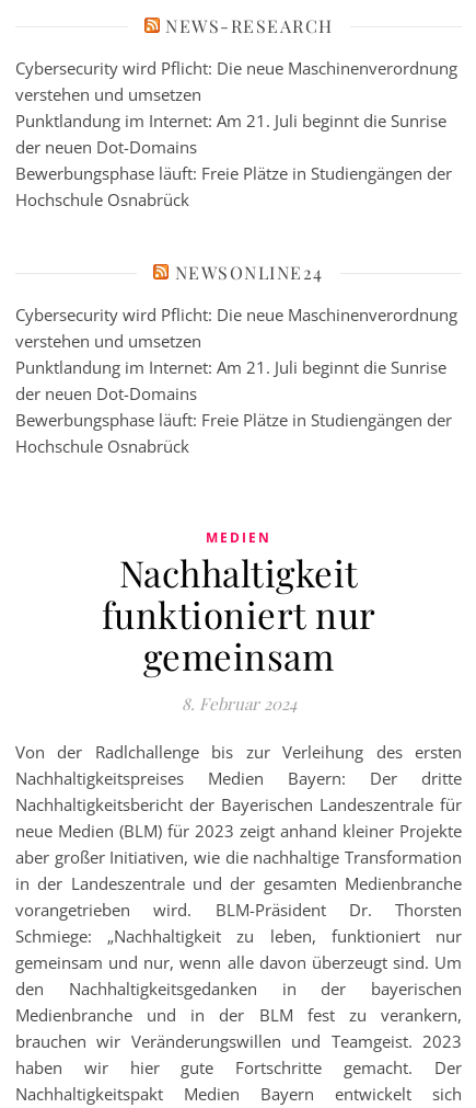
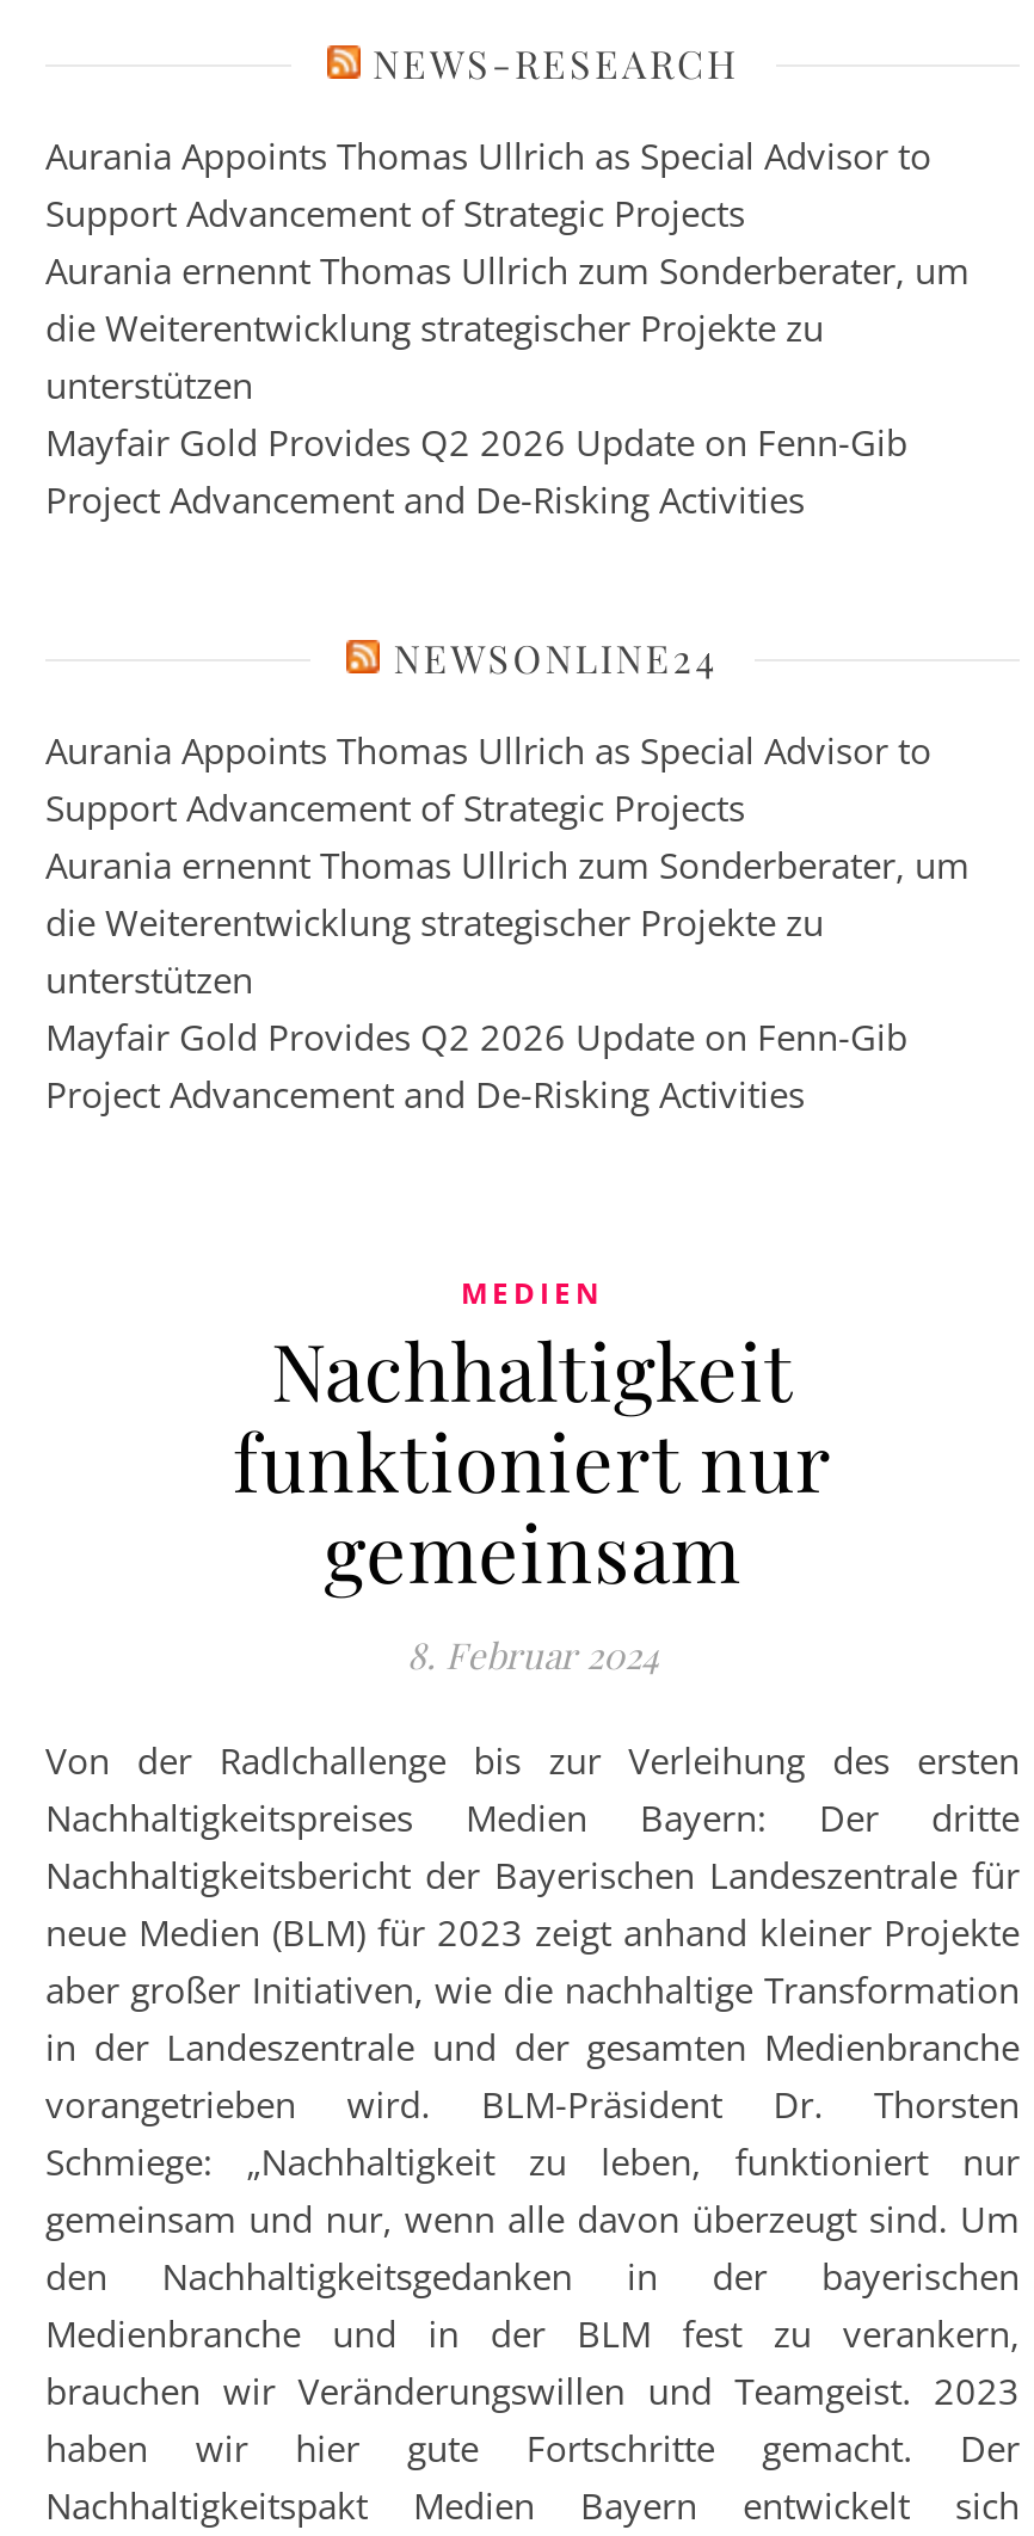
[15,57,457,210] Cybersecurity wird Pflicht: Die neue Maschinenverordnung | verstehen und umsetzen | Punktlandung im Internet: Am 21. Juli beginnt die Sunrise | der neuen Dot-Domains | Bewerbungsphase läuft: Freie Plätze in Studiengängen der | Hochschule Osnabrück -> [45,131,970,523] Aurania Appoints Thomas Ullrich as Special Advisor to | Support Advancement of Strategic Projects | Aurania ernennt Thomas Ullrich zum Sonderberater, um | die Weiterentwicklung strategischer Projekte zu | unterstützen | Mayfair Gold Provides Q2 2026 Update on Fenn-Gib | Project Advancement and De-Risking Activities
[15,304,457,457] Cybersecurity wird Pflicht: Die neue Maschinenverordnung | verstehen und umsetzen | Punktlandung im Internet: Am 21. Juli beginnt die Sunrise | der neuen Dot-Domains | Bewerbungsphase läuft: Freie Plätze in Studiengängen der | Hochschule Osnabrück -> [45,726,970,1118] Aurania Appoints Thomas Ullrich as Special Advisor to | Support Advancement of Strategic Projects | Aurania ernennt Thomas Ullrich zum Sonderberater, um | die Weiterentwicklung strategischer Projekte zu | unterstützen | Mayfair Gold Provides Q2 2026 Update on Fenn-Gib | Project Advancement and De-Risking Activities

